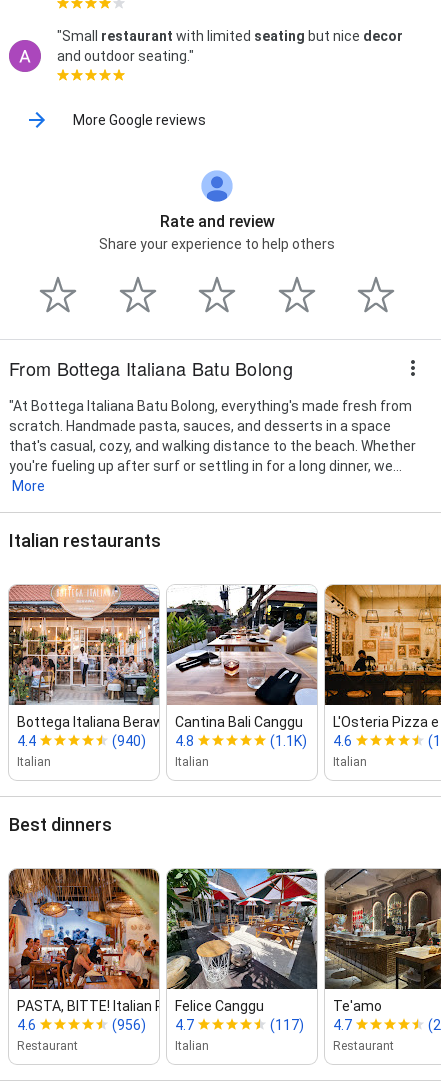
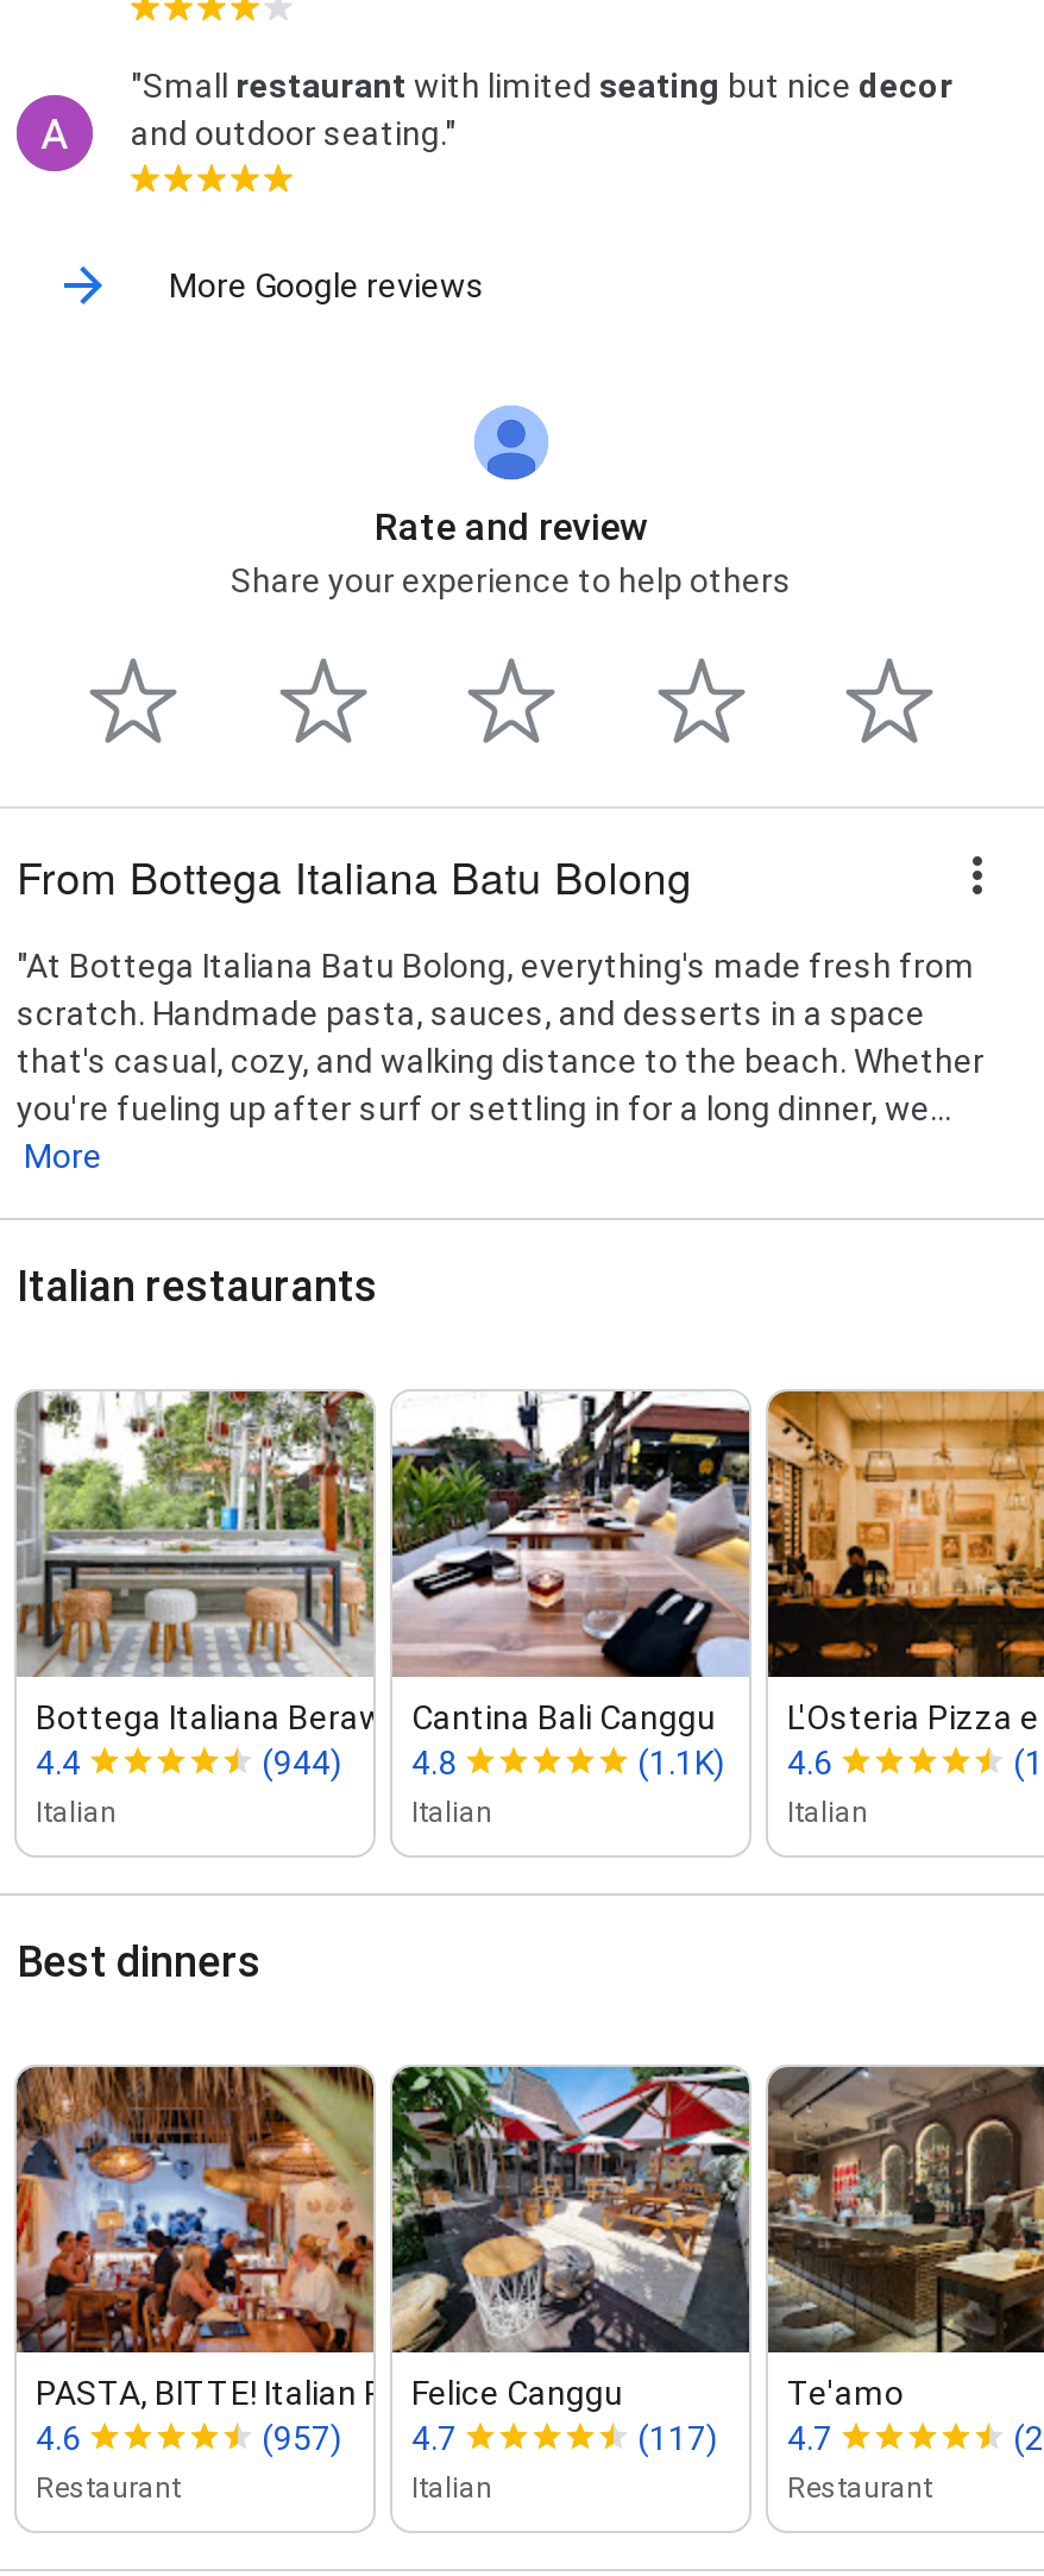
[9,584,194,749] [image] | (940) 4.8 -> [14,1389,457,1781] [image] | (944) 4.8
[112,1017,194,1033] (956) 4.7 -> [262,2418,457,2456] (957) 4.7

